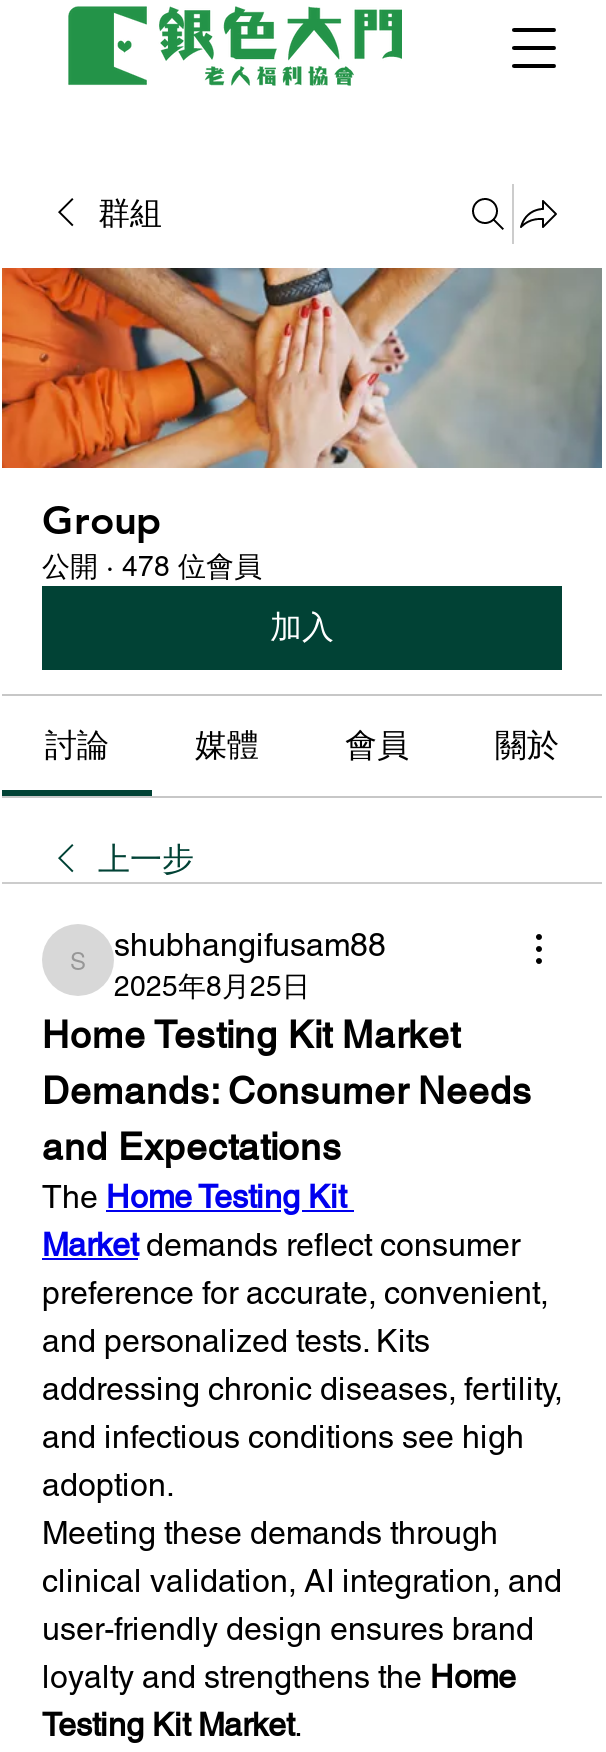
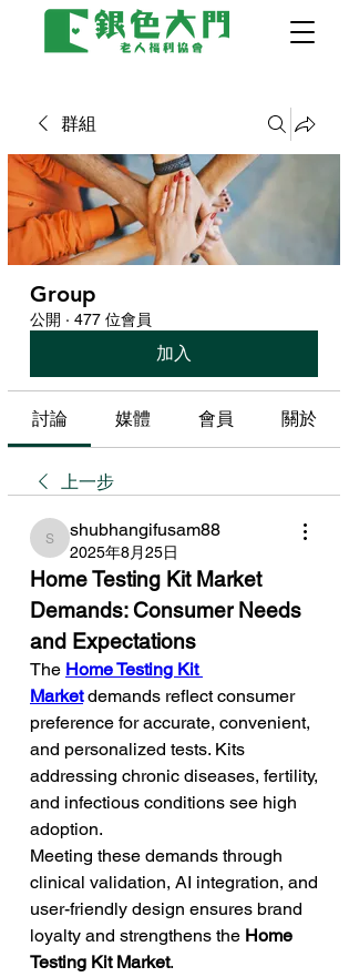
[42,550,262,582] 公開 · 478 位會員 -> [30,311,152,328] 公開 · 477 位會員

